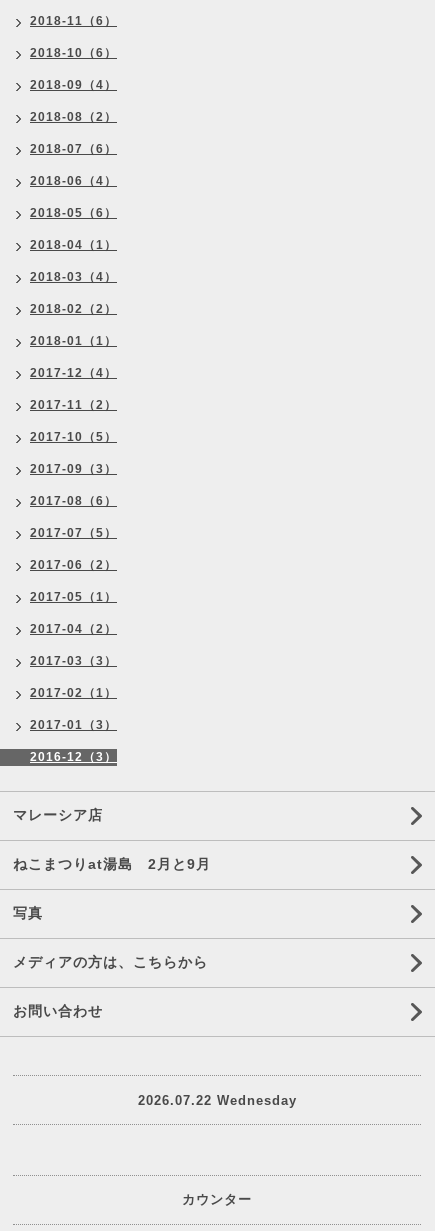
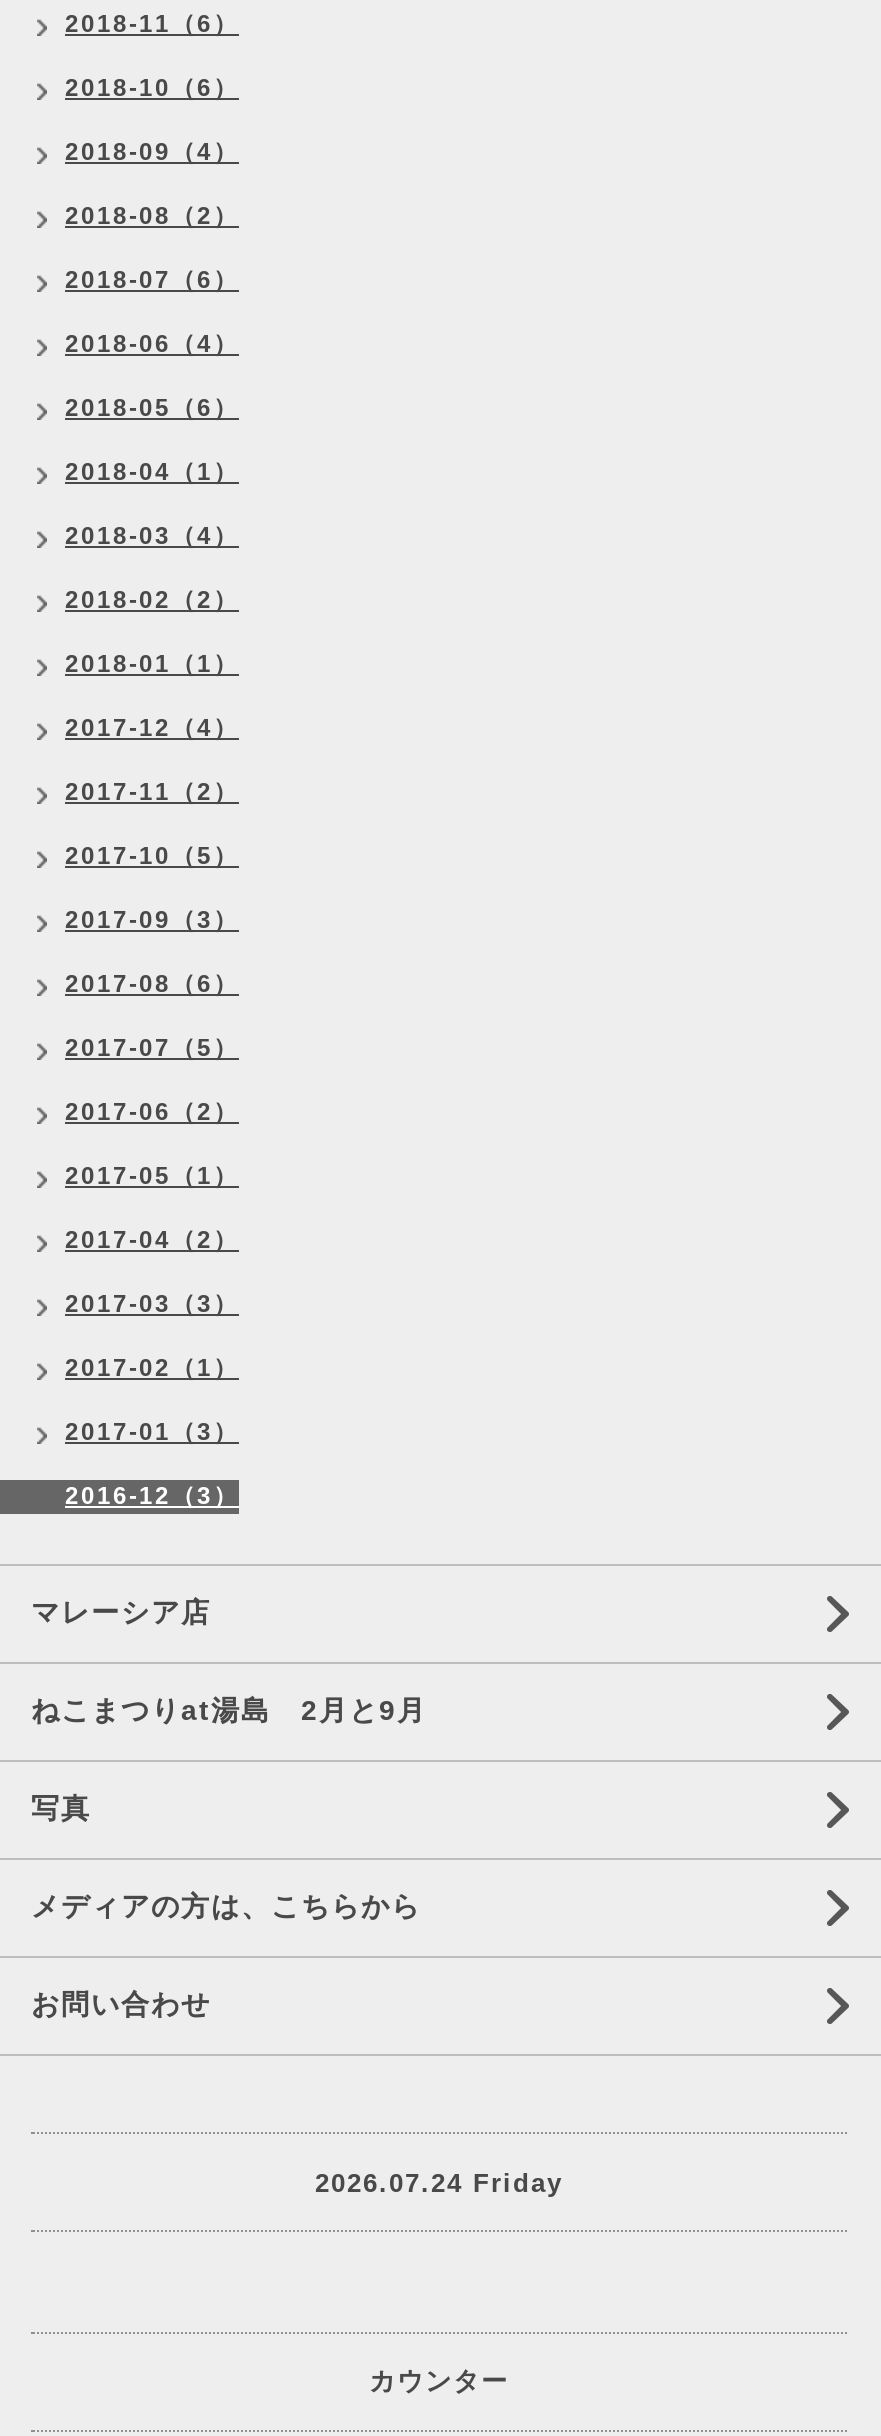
[137,1092,296,1107] 2026.07.22 Wednesday -> [315,2167,563,2197] 2026.07.24 Friday

